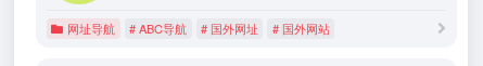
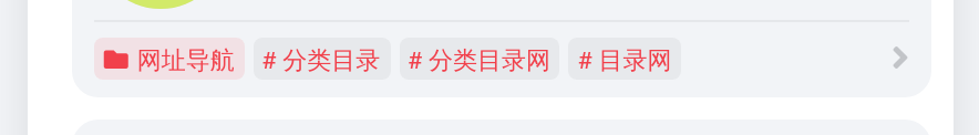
[129,19,330,37] # ABC导航 | # 国外网址 | # 国外网站 -> [263,40,672,75] # 分类目录 | # 分类目录网 | # 目录网

